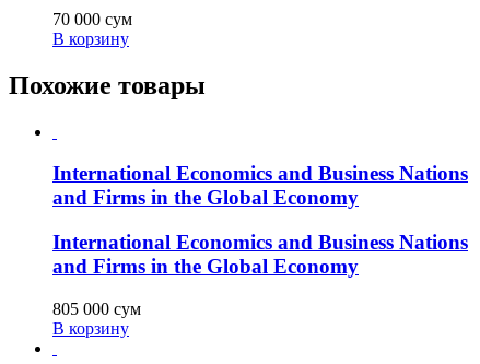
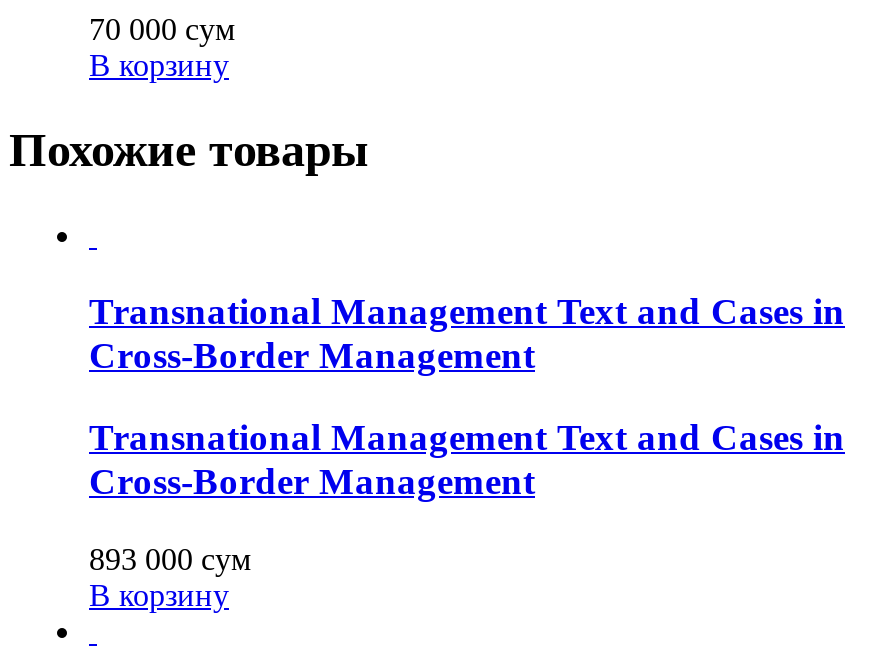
[52,162,468,209] International Economics and Business Nations | and Firms in the Global Economy -> [89,290,845,376] Transnational Management Text and Cases in | Cross-Border Management
[52,231,468,278] International Economics and Business Nations | and Firms in the Global Economy -> [89,416,845,502] Transnational Management Text and Cases in | Cross-Border Management
[52,299,141,318] 805 000 сум -> [89,541,251,575] 893 000 сум

